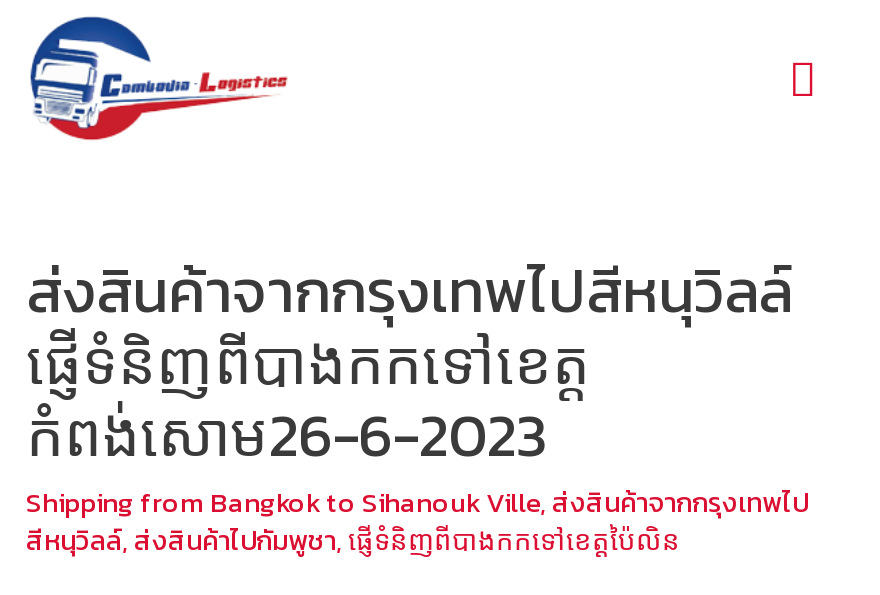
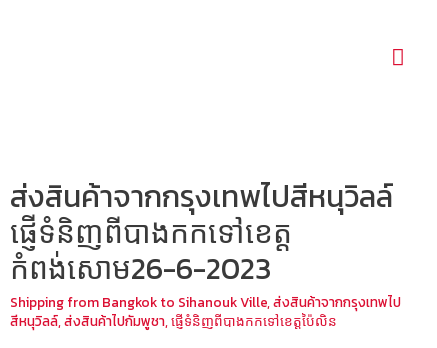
[28,14,290,142] [image] -> none

